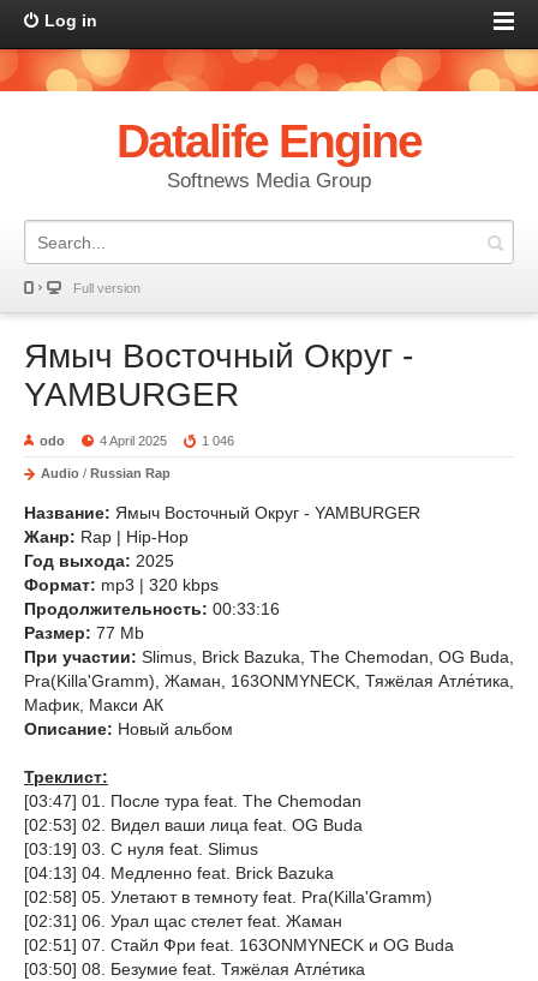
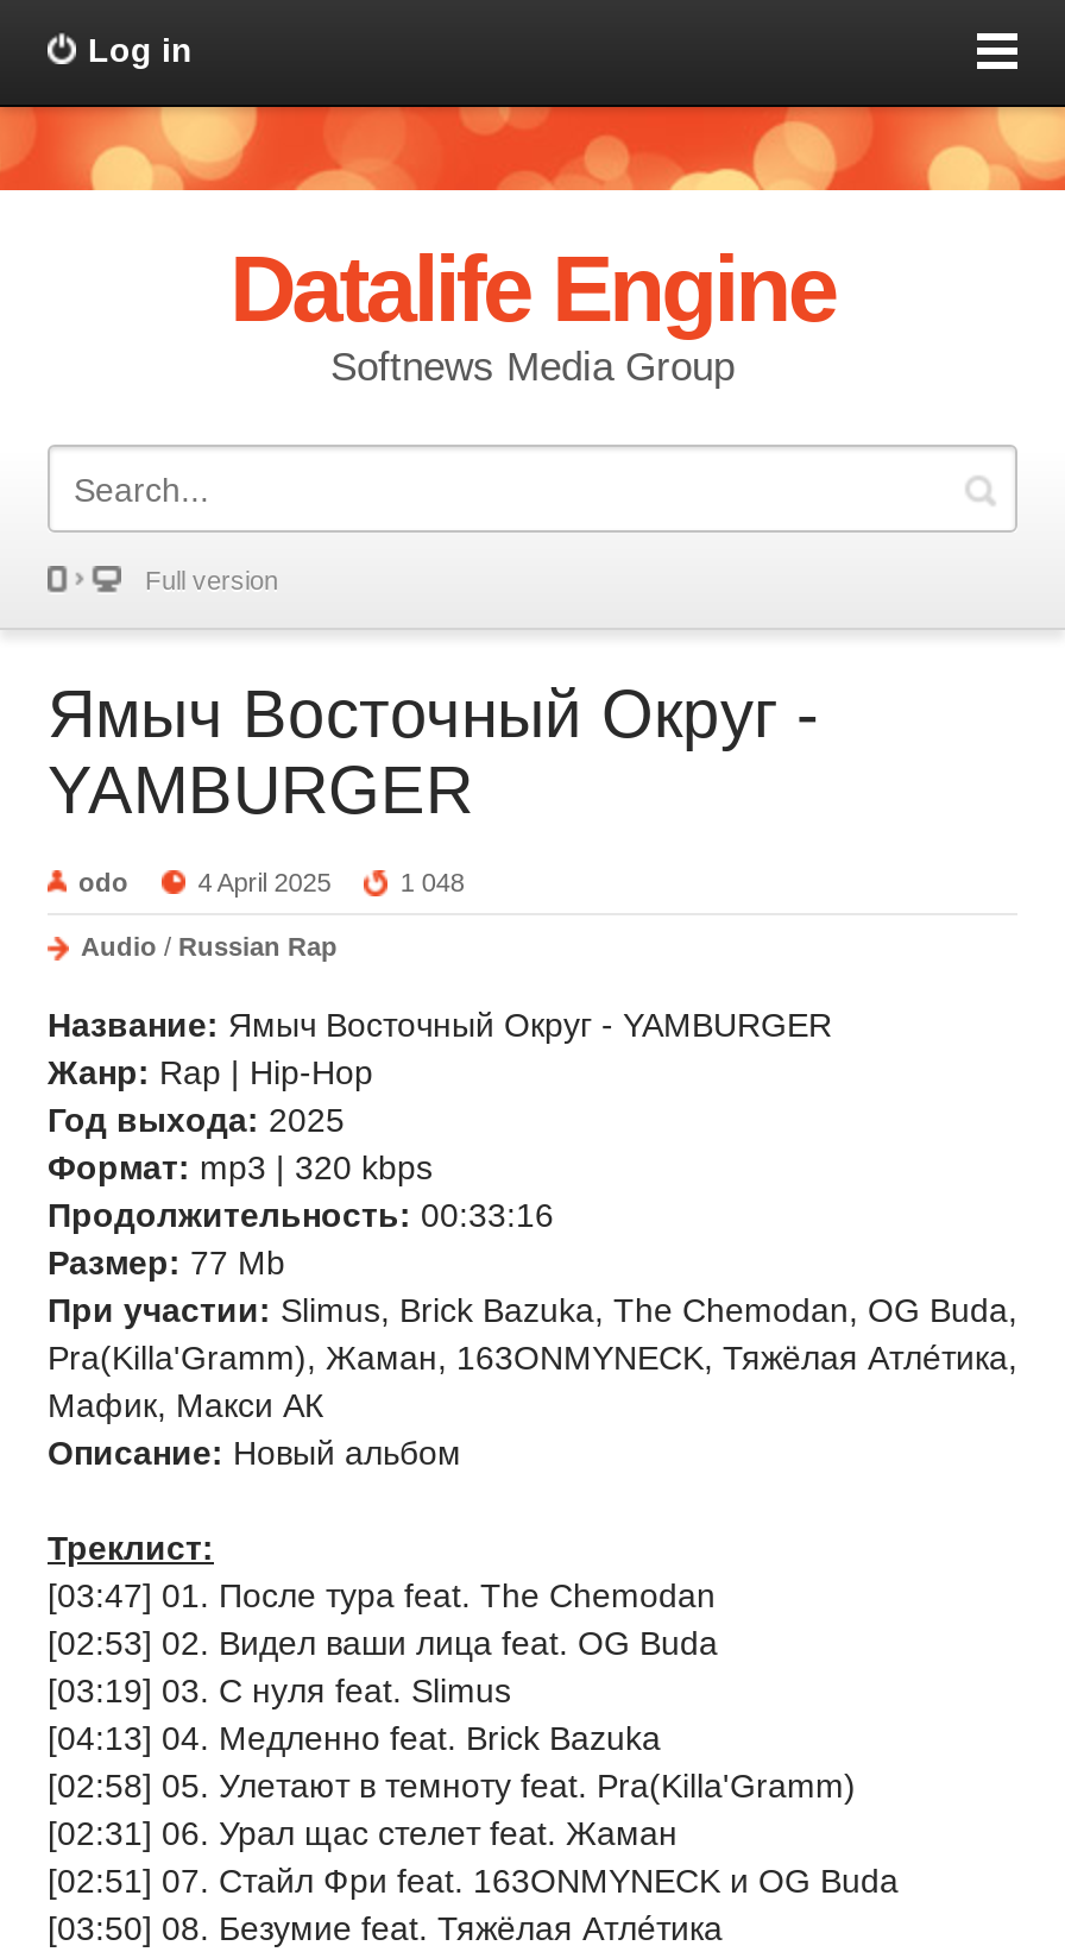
[202,433,235,448] 1 046 -> [400,868,465,896] 1 048

